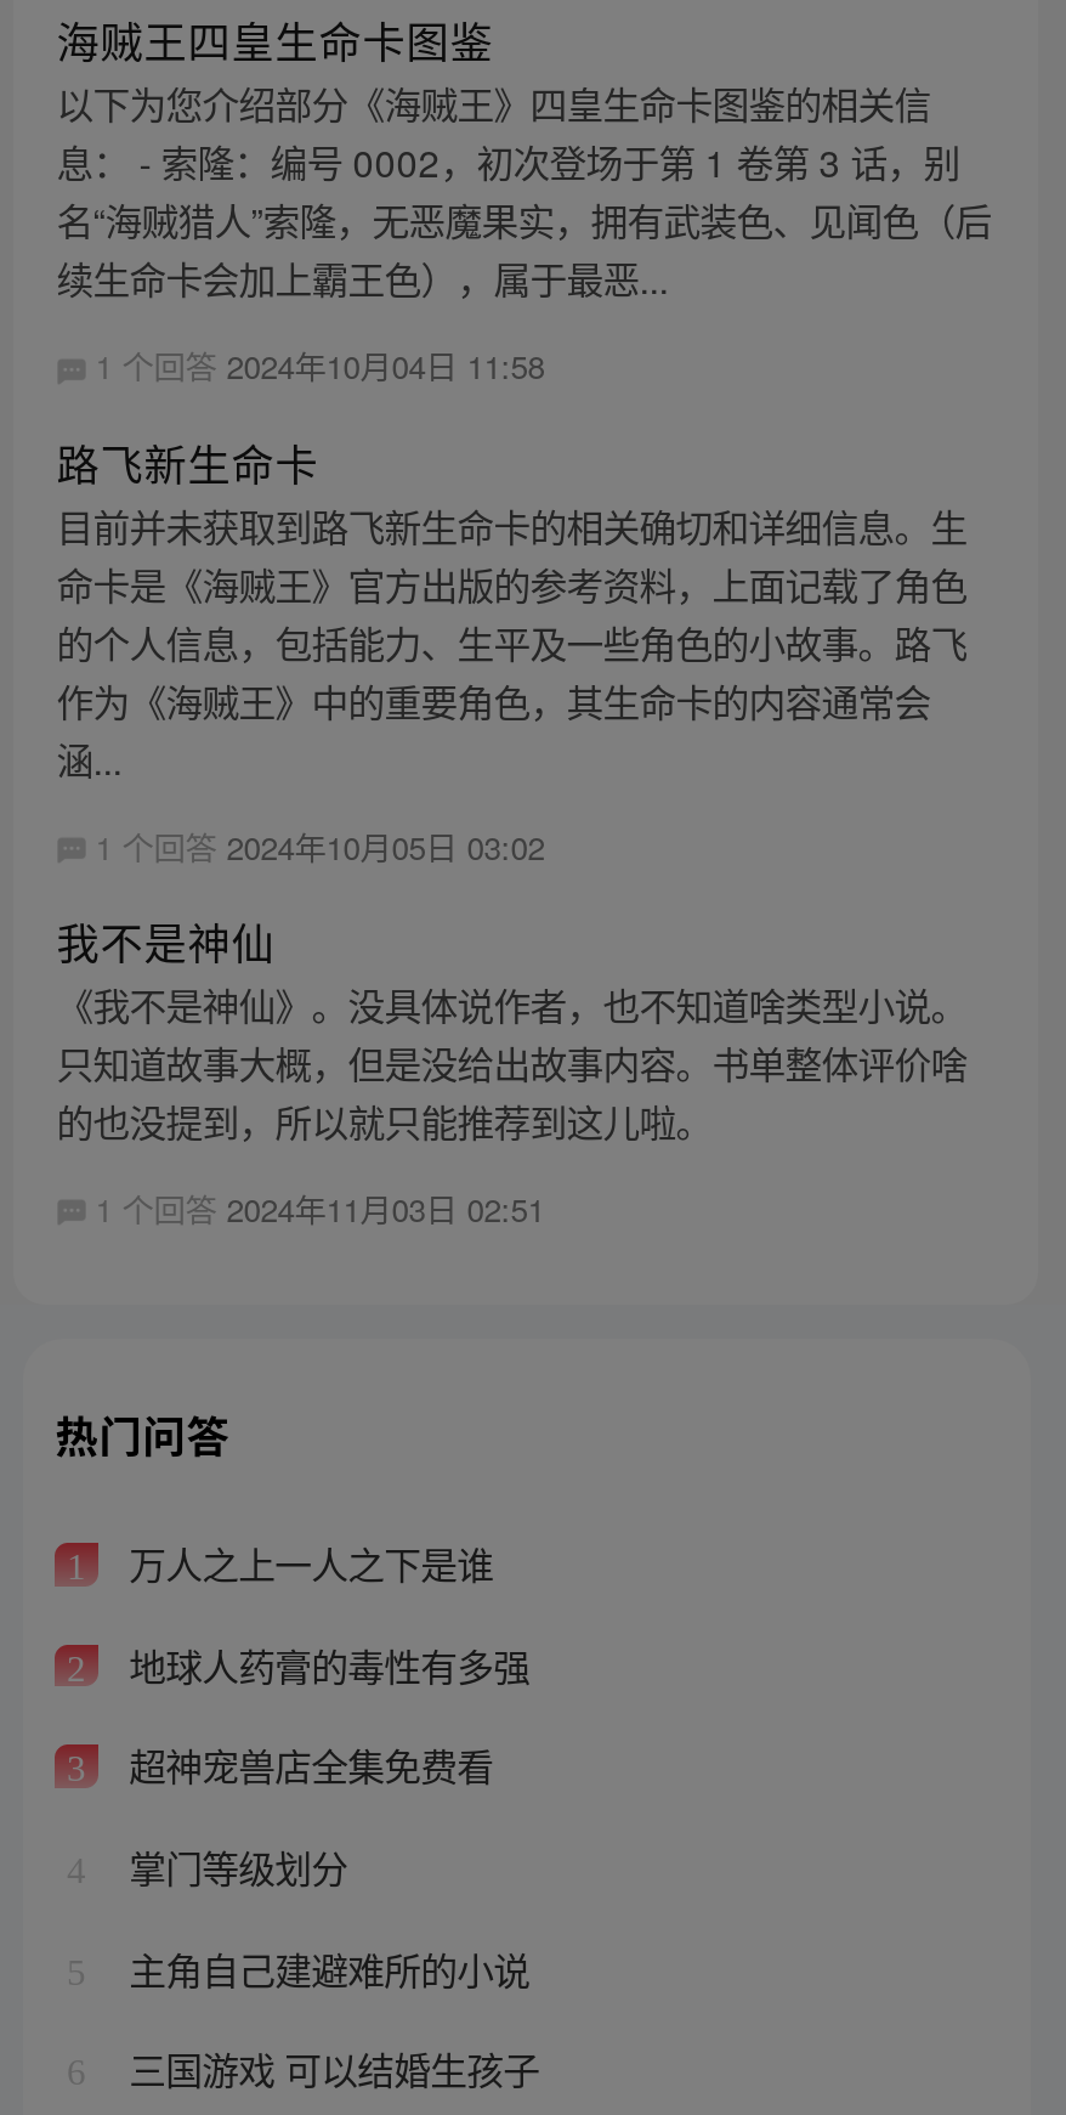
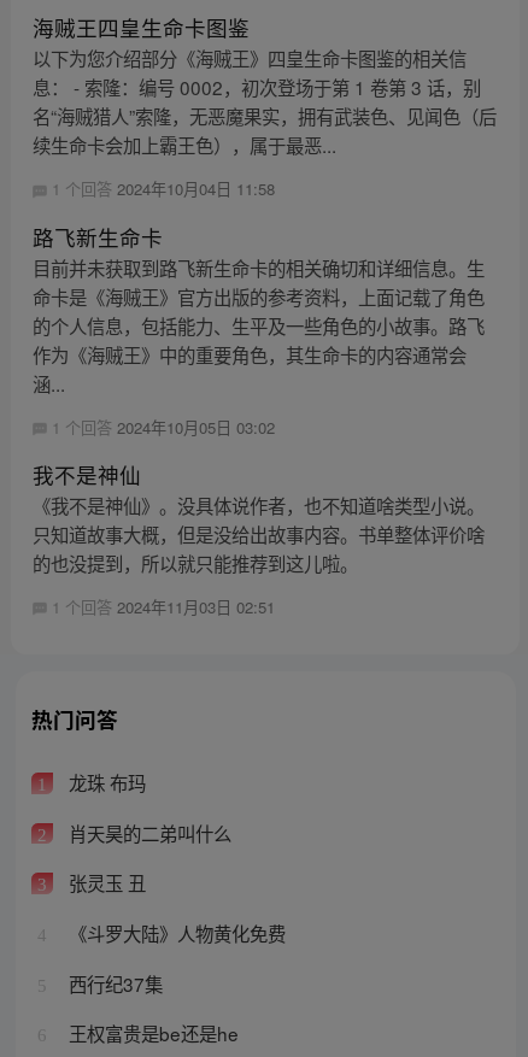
[119,1536,493,1590] 万人之上一人之下是谁 -> [63,769,145,796] 龙珠 布玛
[119,1637,530,1691] 地球人药膏的毒性有多强 -> [63,819,231,846] 肖天昊的二弟叫什么
[119,1738,493,1792] 超神宠兽店全集免费看 -> [63,870,145,896] 张灵玉 丑
[119,1839,347,1893] 掌门等级划分 -> [63,920,285,946] 《斗罗大陆》人物黄化免费
[119,1941,530,1994] 主角自己建避难所的小说 -> [63,970,162,996] 西行纪37集
[119,2042,539,2095] 三国游戏 可以结婚生孩子 -> [63,1020,238,1047] 王权富贵是be还是he

